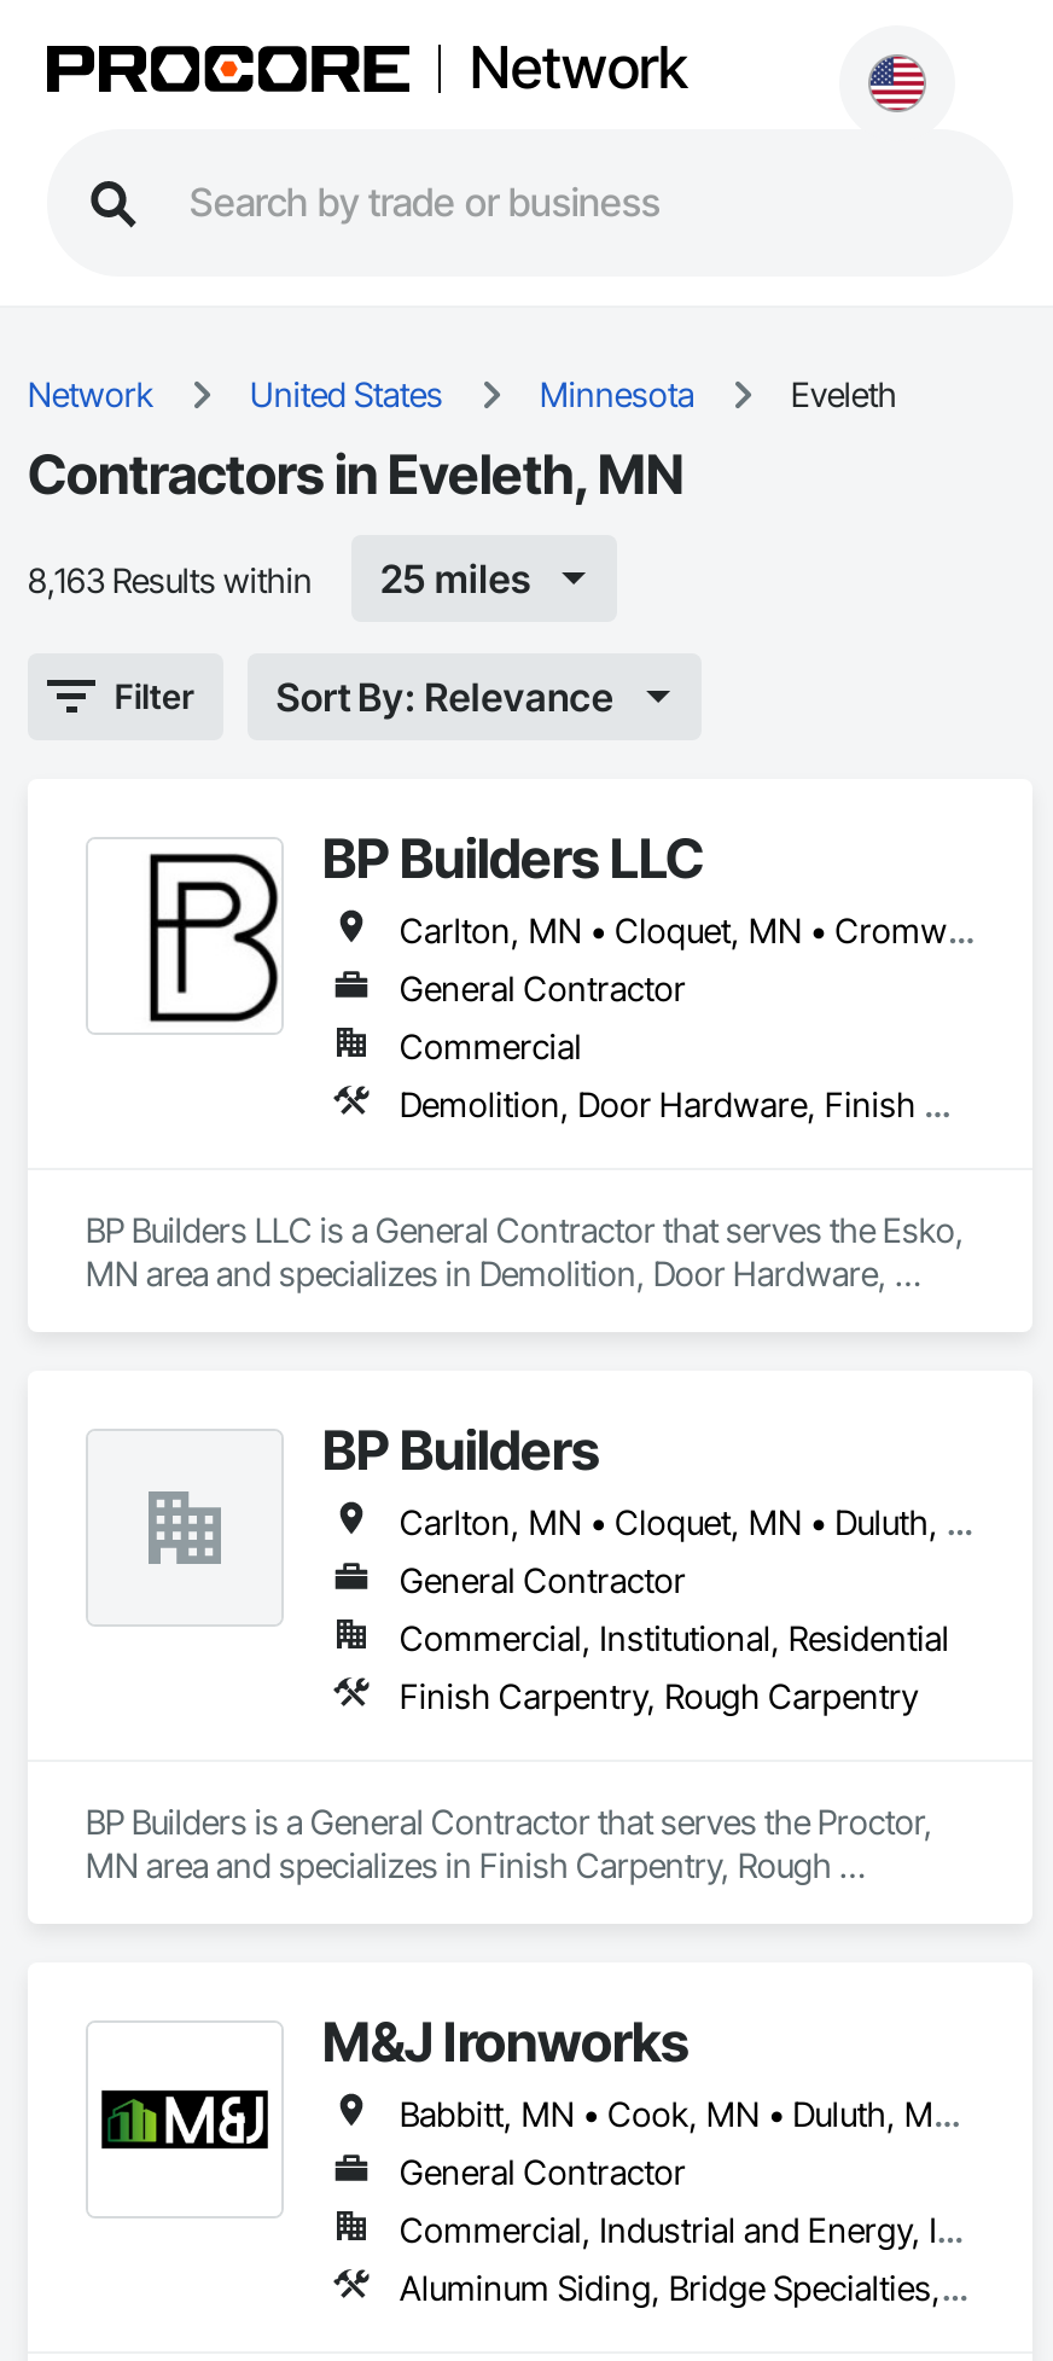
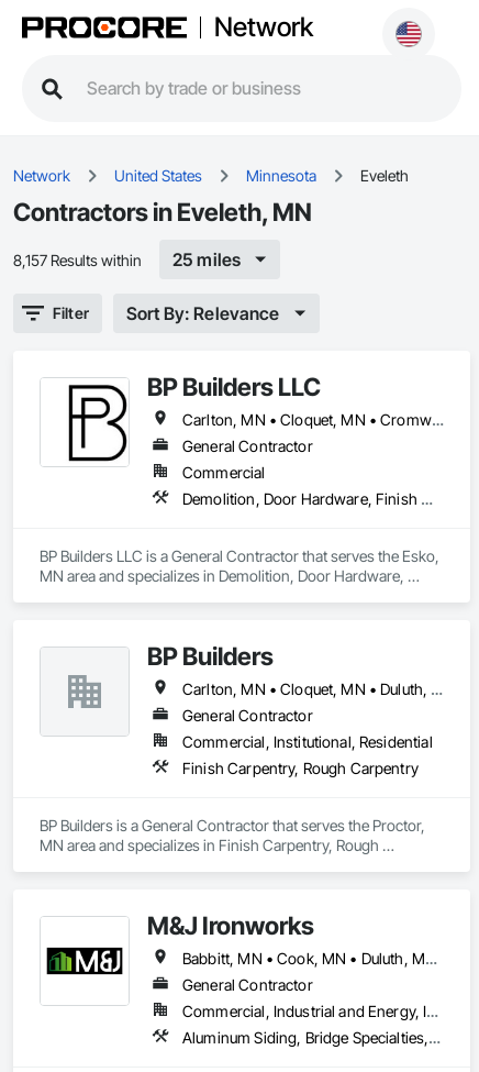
[28,558,313,599] 8,163 Results within -> [13,250,142,269] 8,157 Results within

